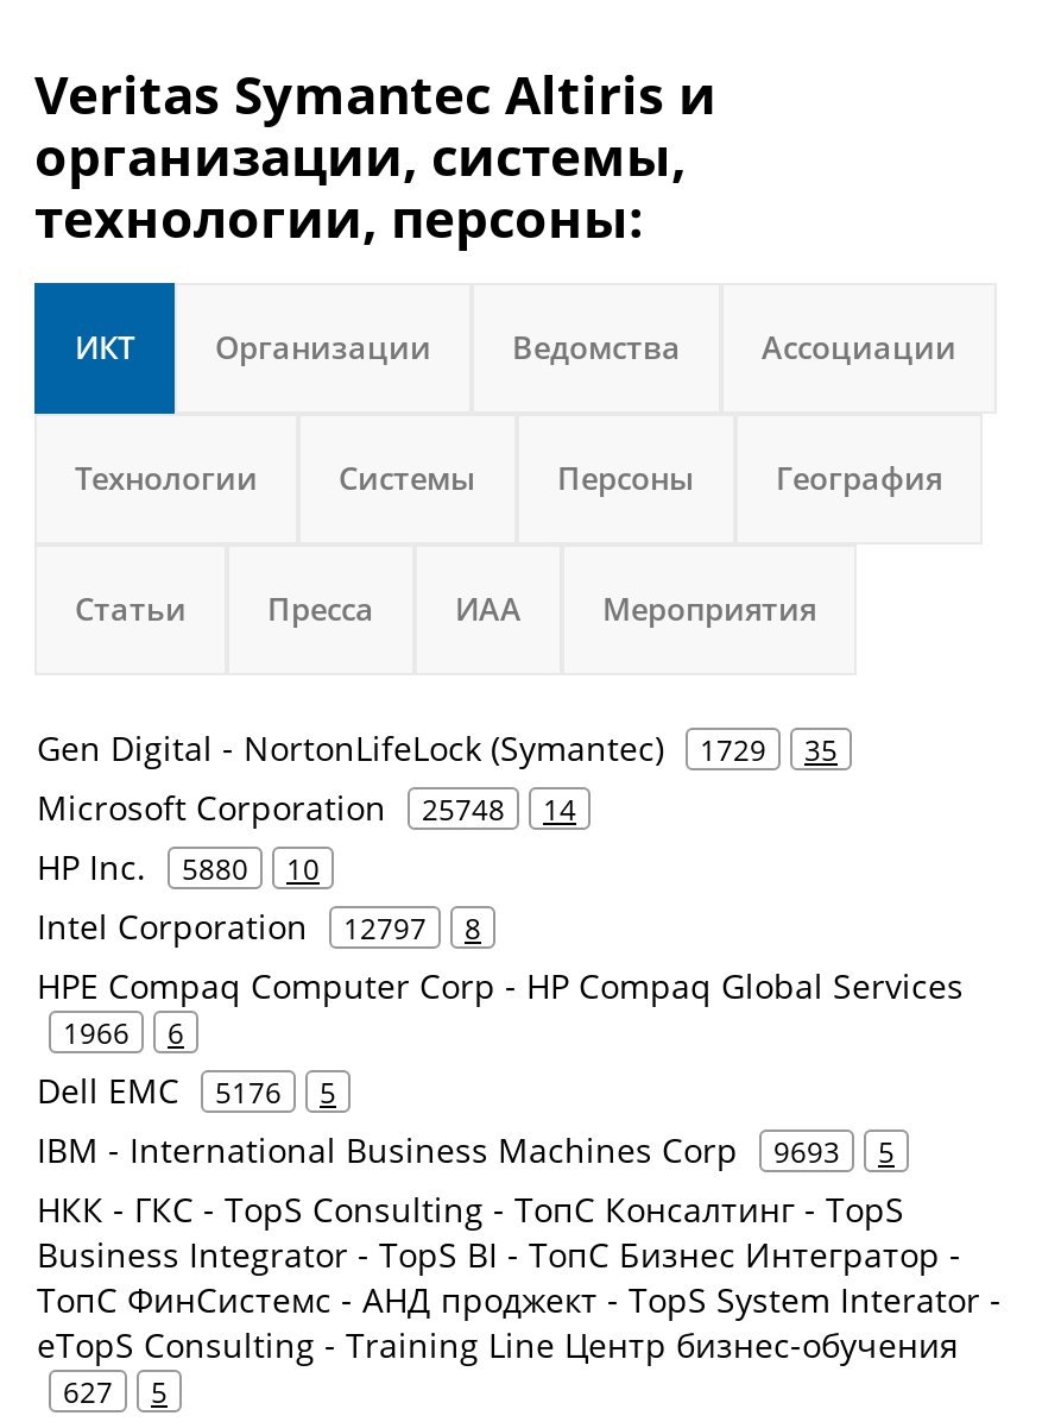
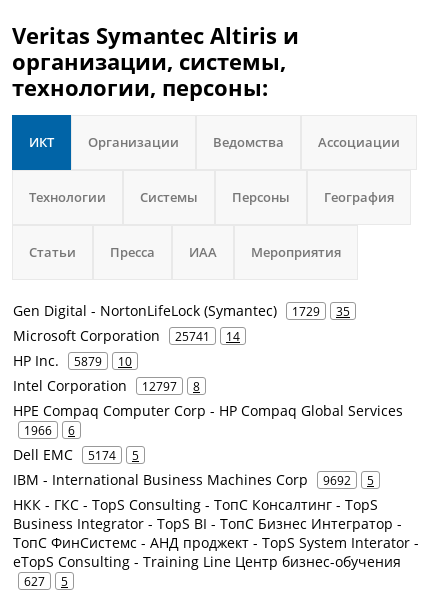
[37,785,576,830] Microsoft Corporation 25748 14 -> [13,326,240,345] Microsoft Corporation 25741 14
[37,844,320,889] HP Inc. 5880 10 -> [13,351,132,370] HP Inc. 5879 10
[37,1068,336,1113] Dell EMC 5176 5 -> [13,445,139,464] Dell EMC 5174 5
[37,1127,895,1172] IBM - International Business Machines Corp 9693 5 -> [13,470,374,489] IBM - International Business Machines Corp 9692 5

